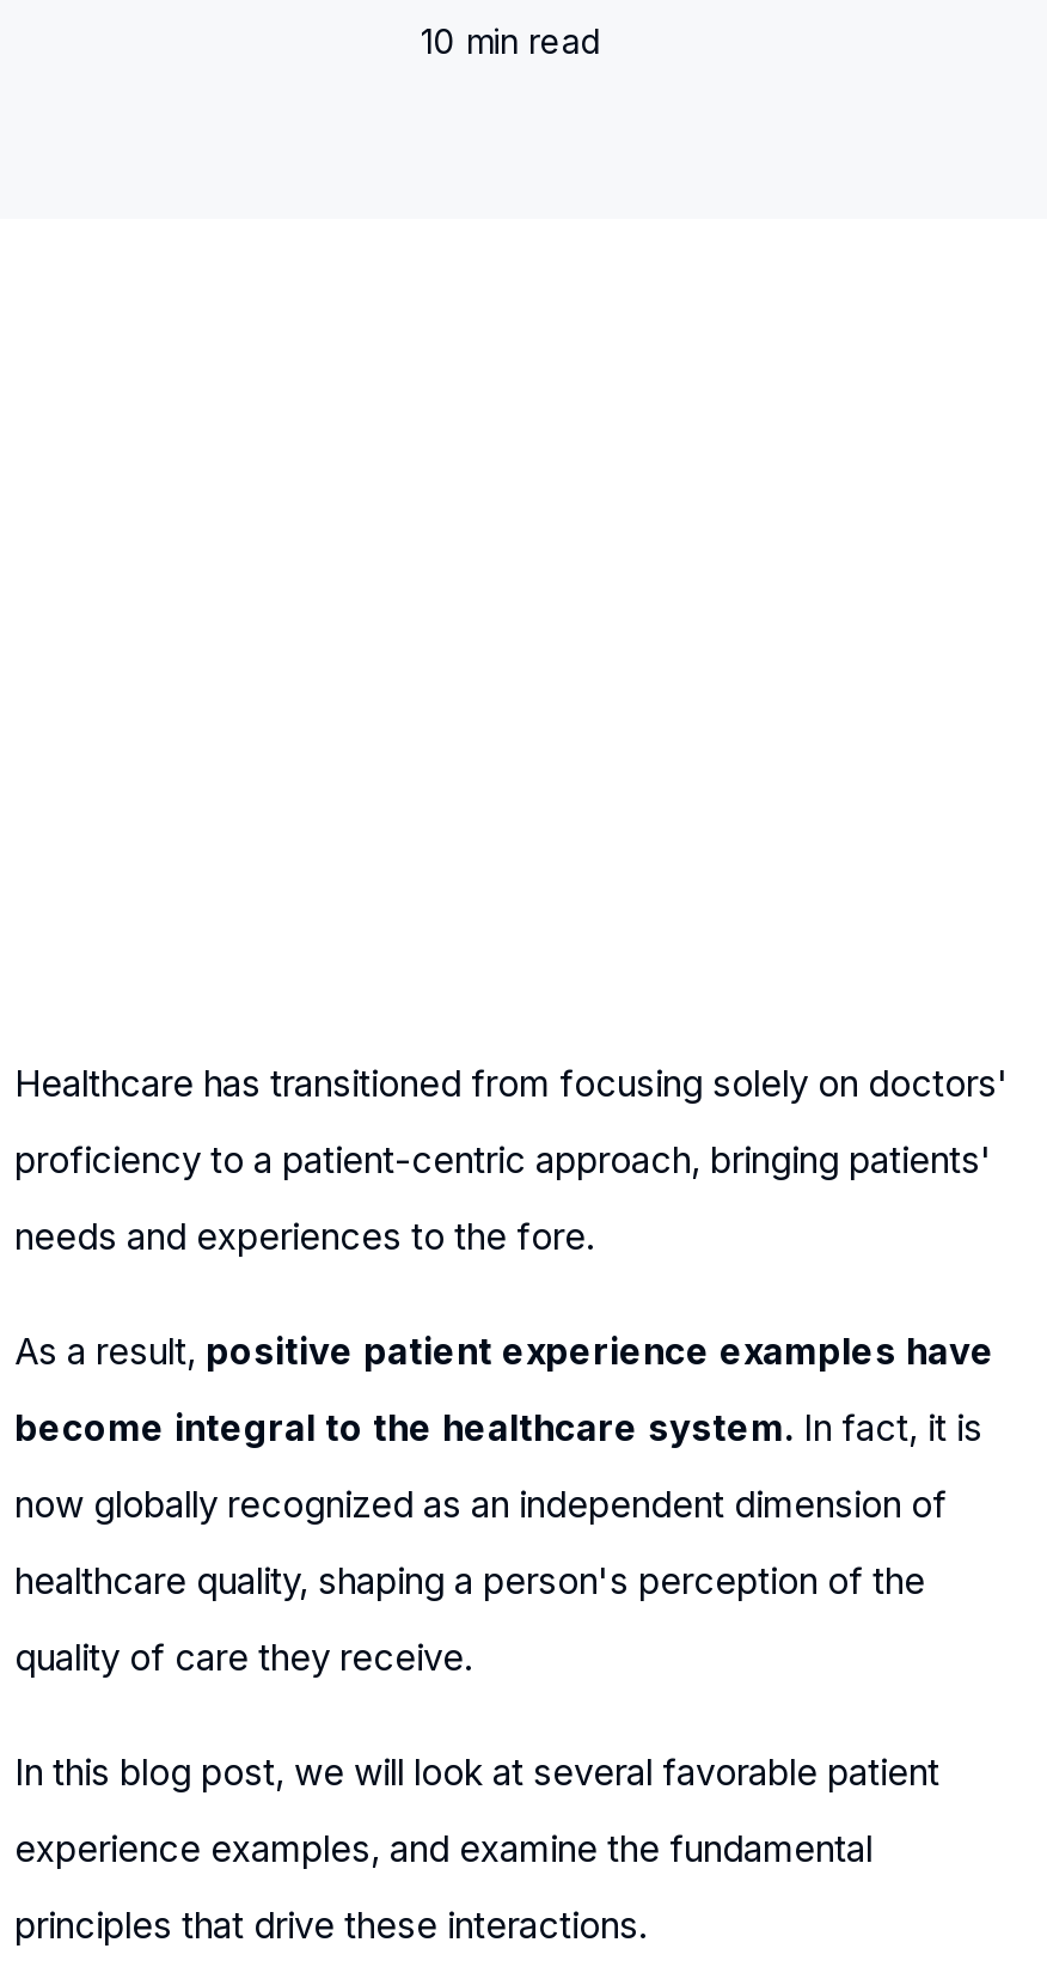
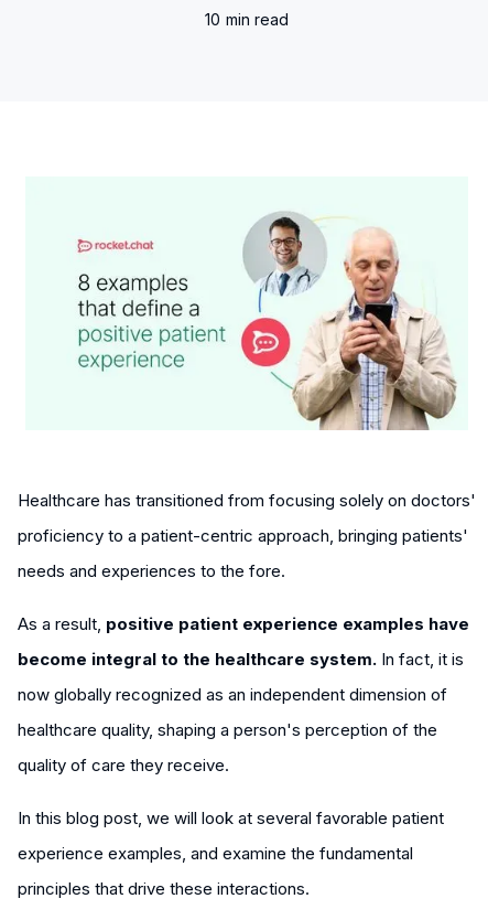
none -> [66,206,466,431] [image]

